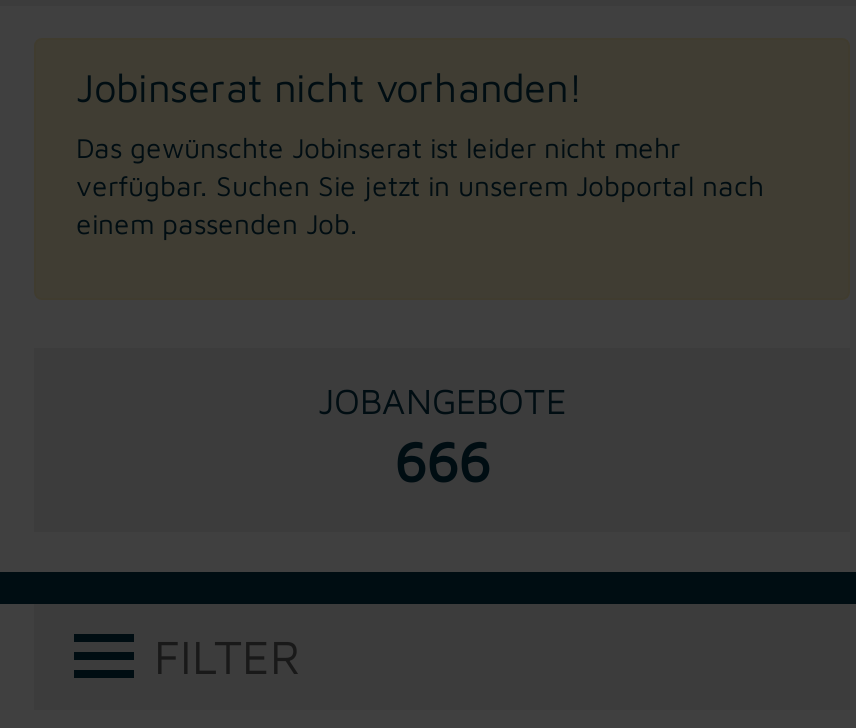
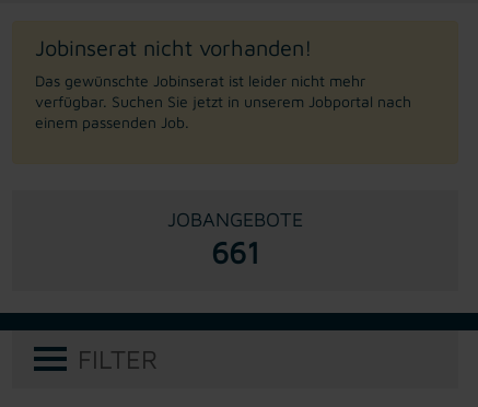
[394,428,490,494] 666 -> [211,234,260,270] 661

